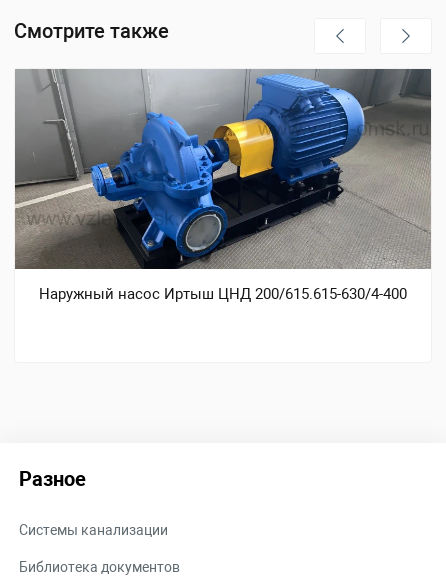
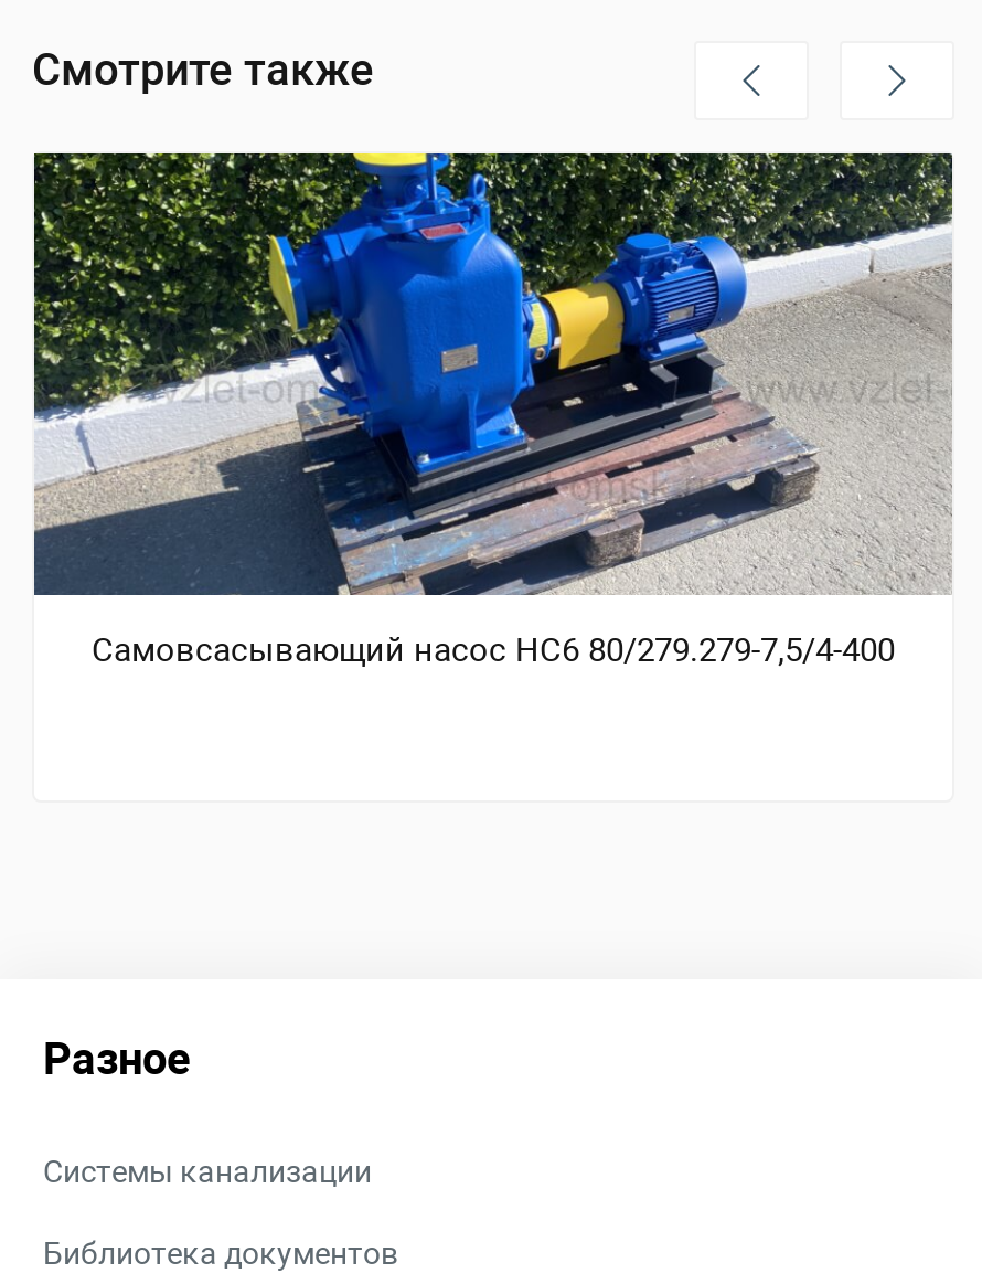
[15,69,432,303] [image] | Наружный насос Иртыш ЦНД 200/615.615-630/4-400 -> [34,151,952,670] [image] | Самовсасывающий насос НС6 80/279.279-7,5/4-400

